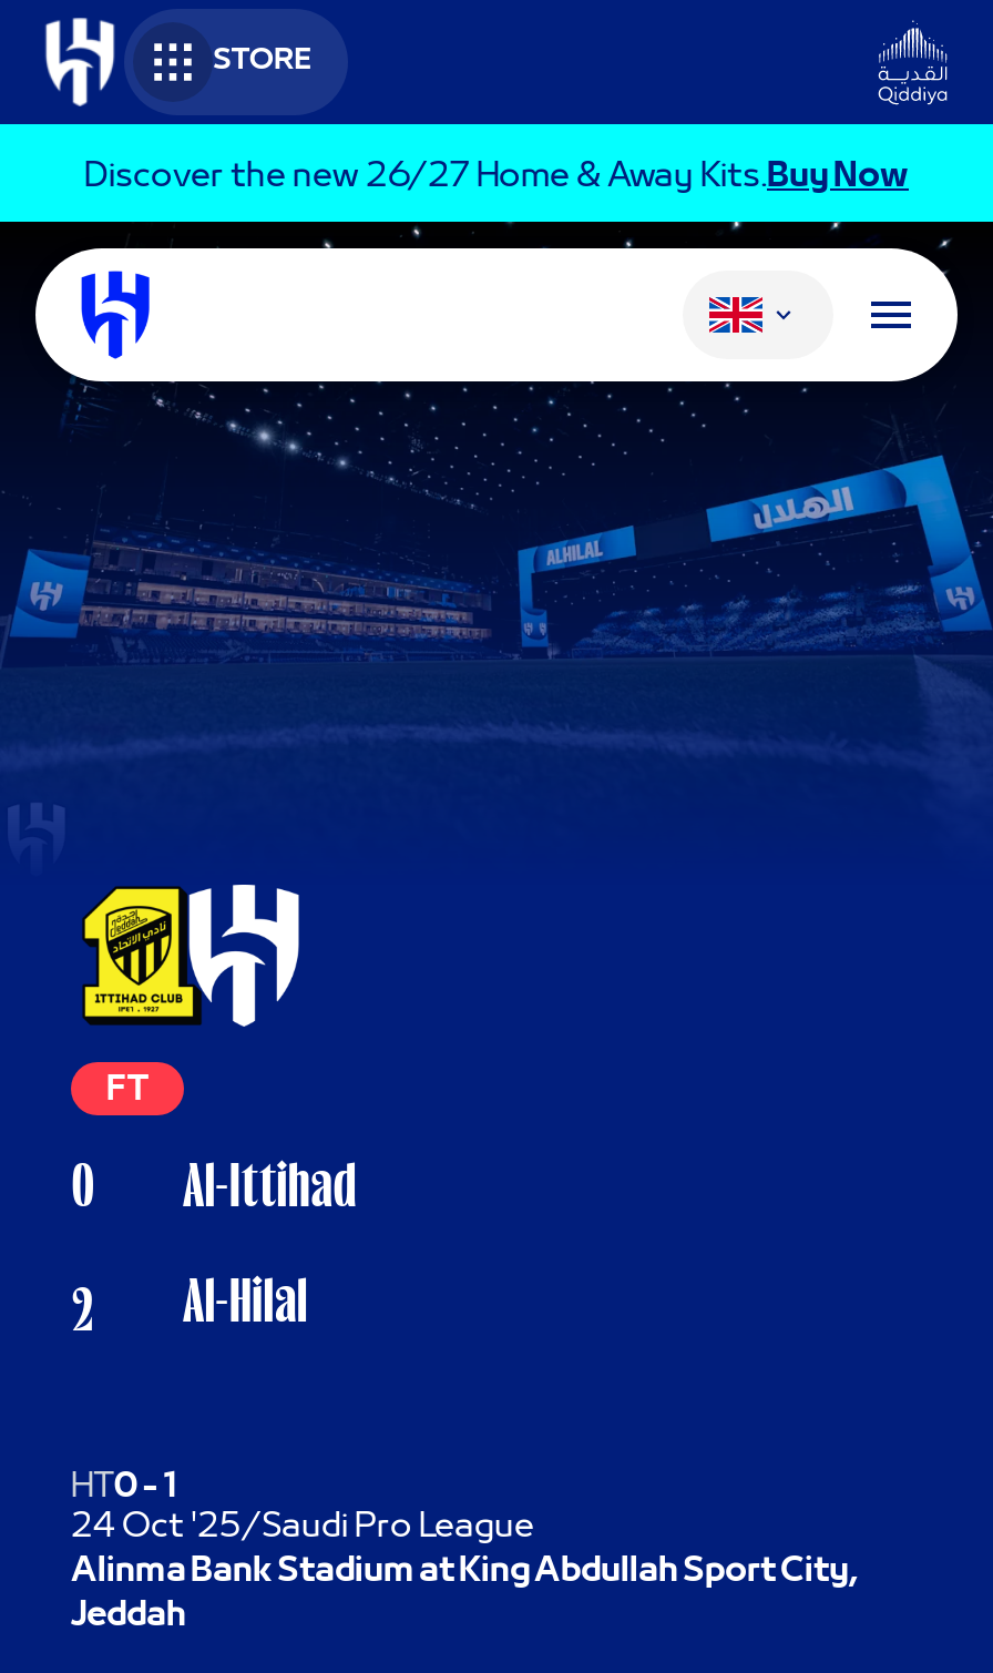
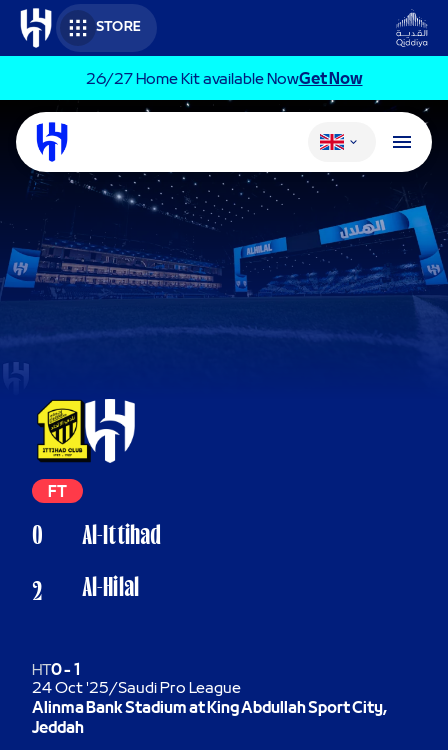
[84,155,909,200] Discover the new 26/27 Home & Away Kits.Buy Now -> [85,70,362,90] 26/27 Home Kit available NowGet Now

